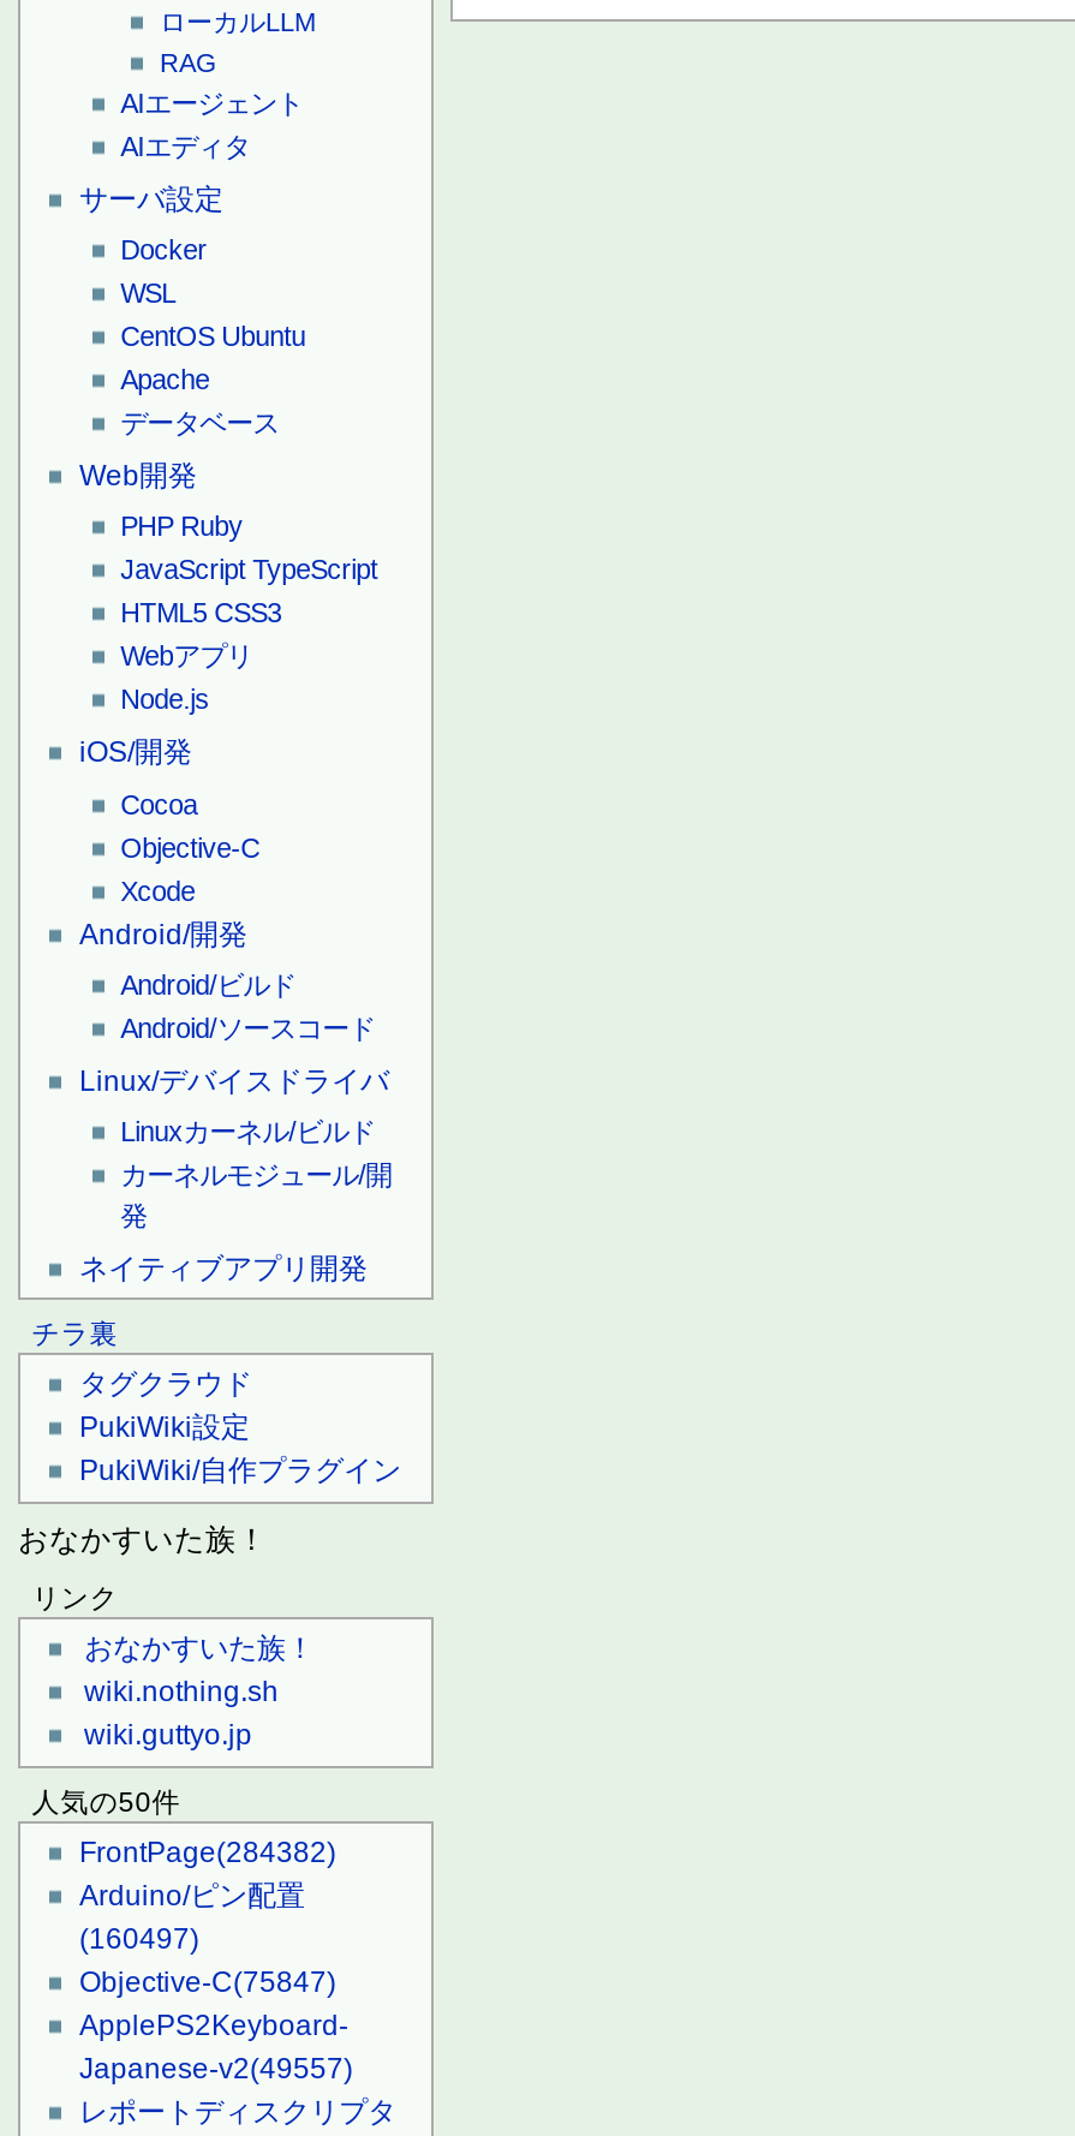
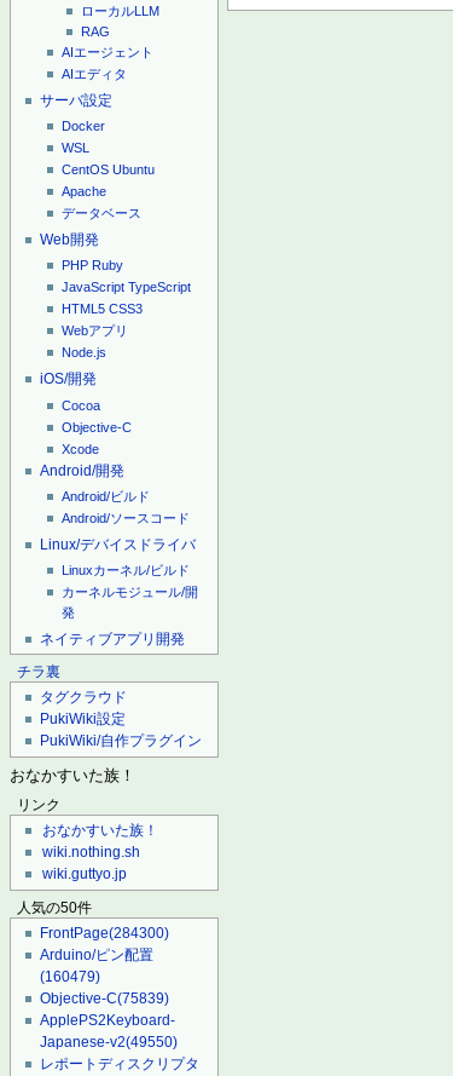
[79,1836,336,1870] FrontPage(284382) -> [40,925,170,942] FrontPage(284300)
[79,1923,199,1956] (160497) -> [40,969,101,985] (160479)
[79,1966,336,2000] Objective-C(75847) -> [40,990,170,1007] Objective-C(75839)
[79,2052,353,2086] Japanese-v2(49557) -> [40,1034,178,1051] Japanese-v2(49550)

